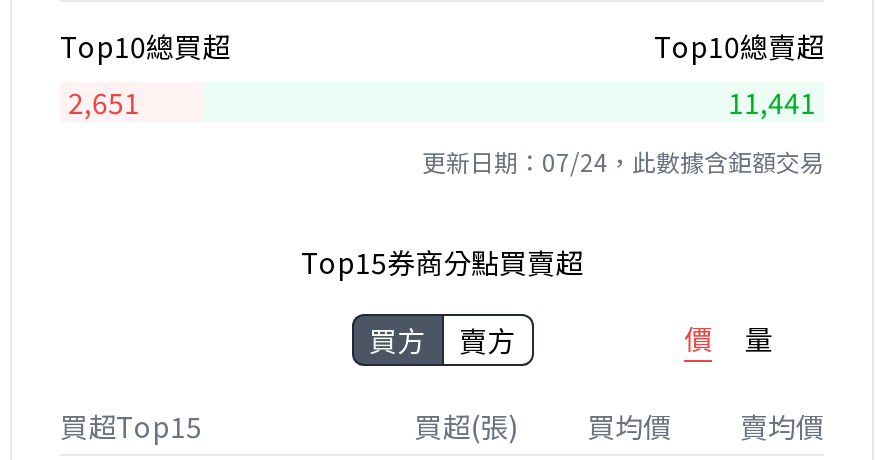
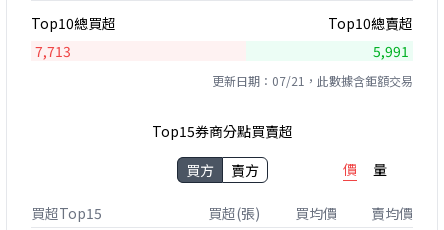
[68,82,140,122] 2,651 -> [35,41,71,61] 7,713
[728,82,816,122] 11,441 -> [373,41,409,61] 5,991
[422,144,824,178] 更新日期：07/24，此數據含鉅額交易 -> [212,72,413,89] 更新日期：07/21，此數據含鉅額交易

